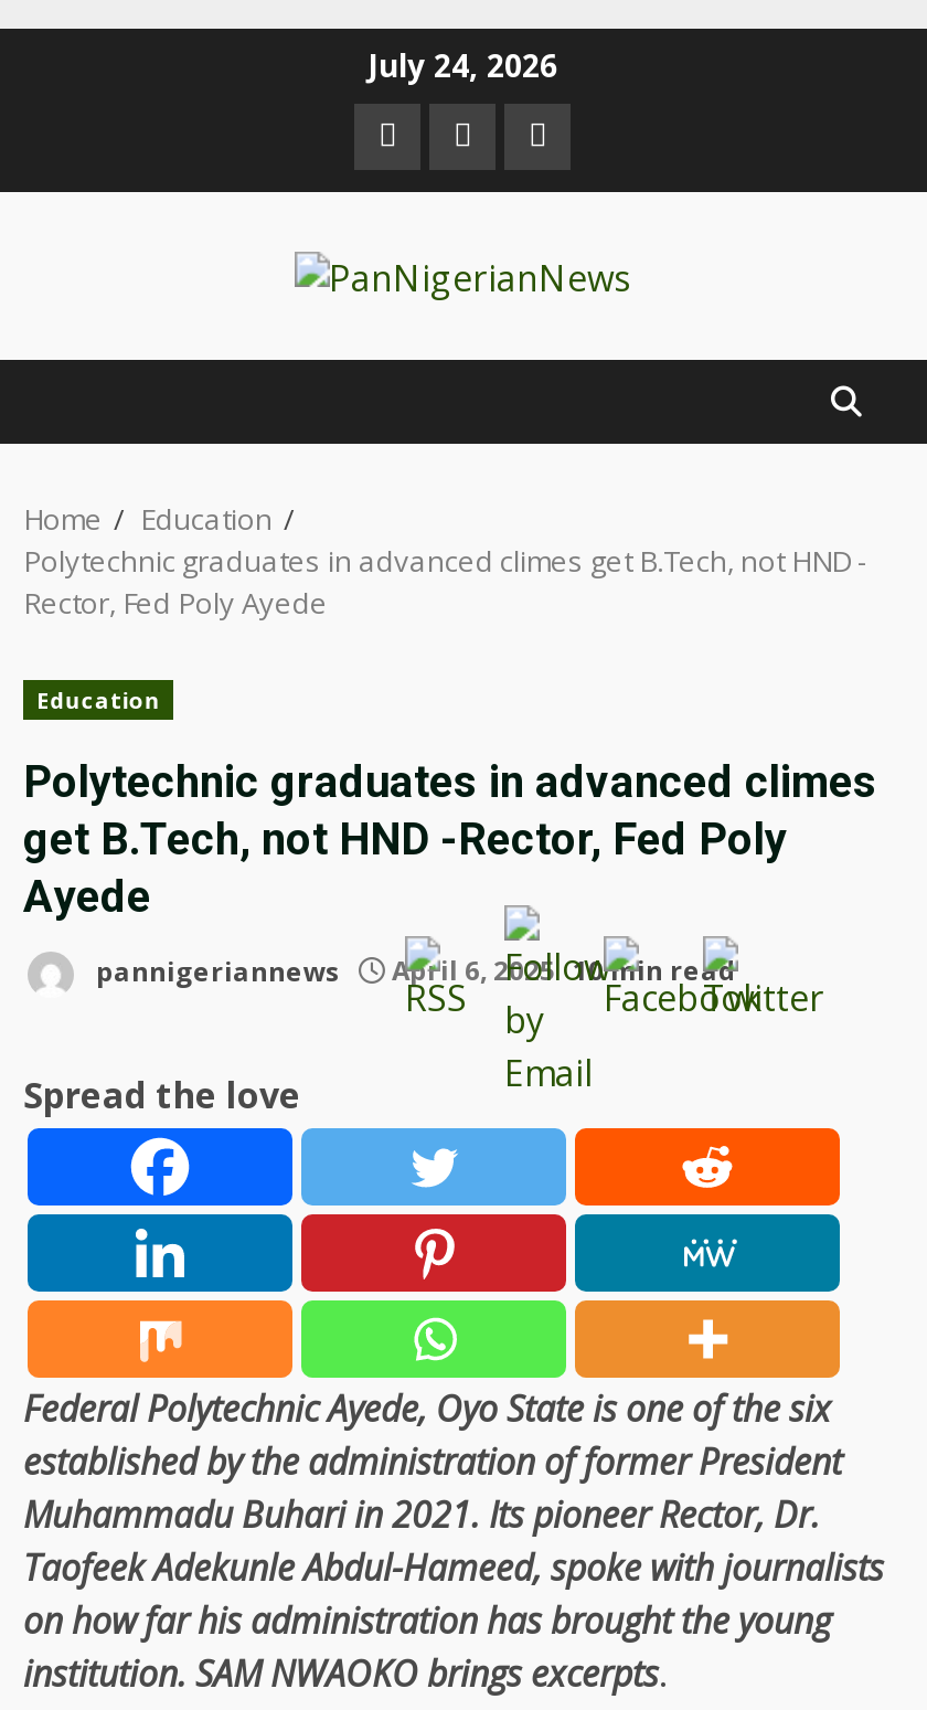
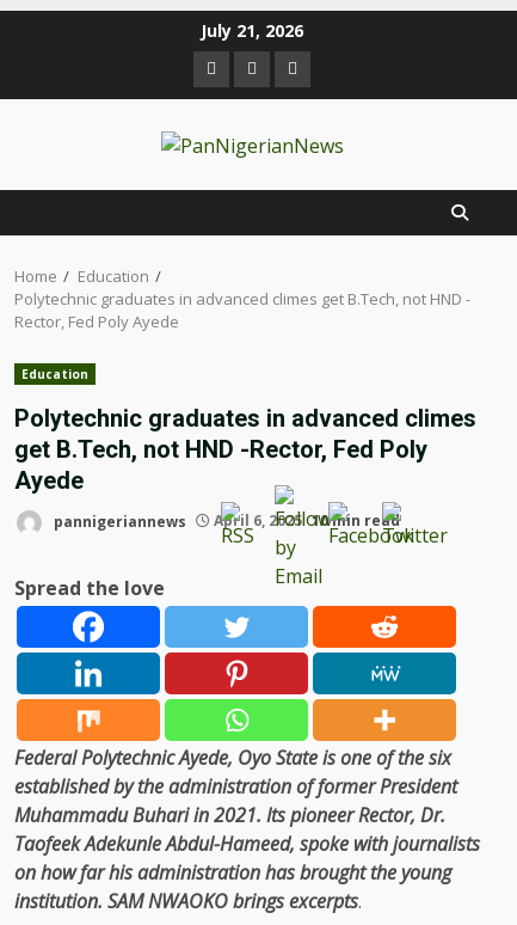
[367,44,557,86] July 24, 2026 -> [201,19,303,42] July 21, 2026

